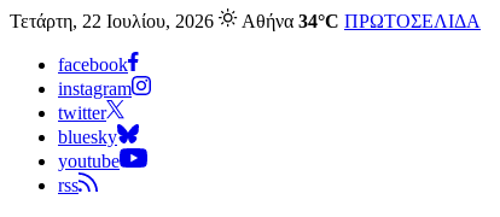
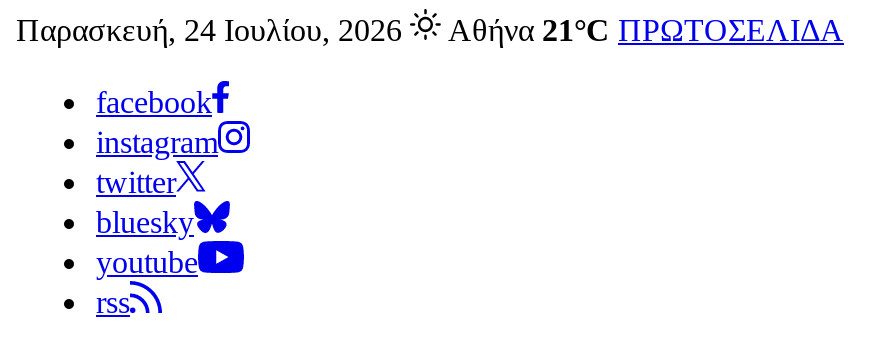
[10,11,214,31] Τετάρτη, 22 Ιουλίου, 2026 -> [16,13,402,47] Παρασκευή, 24 Ιουλίου, 2026
[242,11,481,31] Αθήνα 34°C ΠΡΩΤΟΣΕΛΙΔΑ -> [448,13,844,47] Αθήνα 21°C ΠΡΩΤΟΣΕΛΙΔΑ

